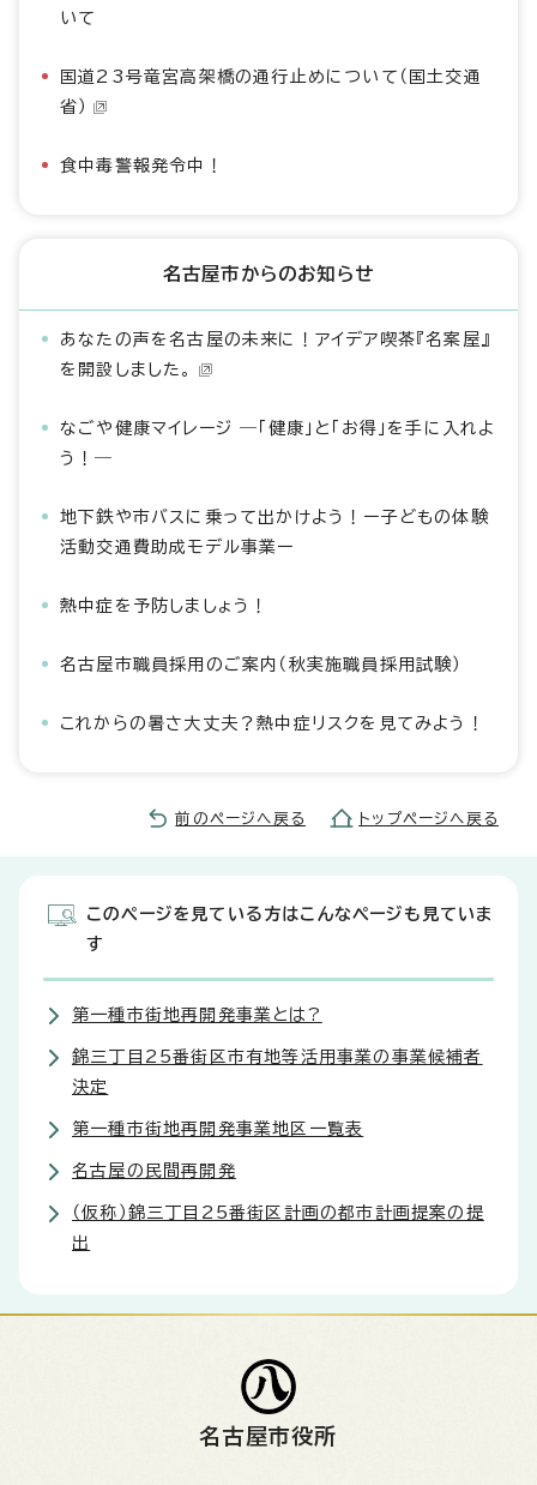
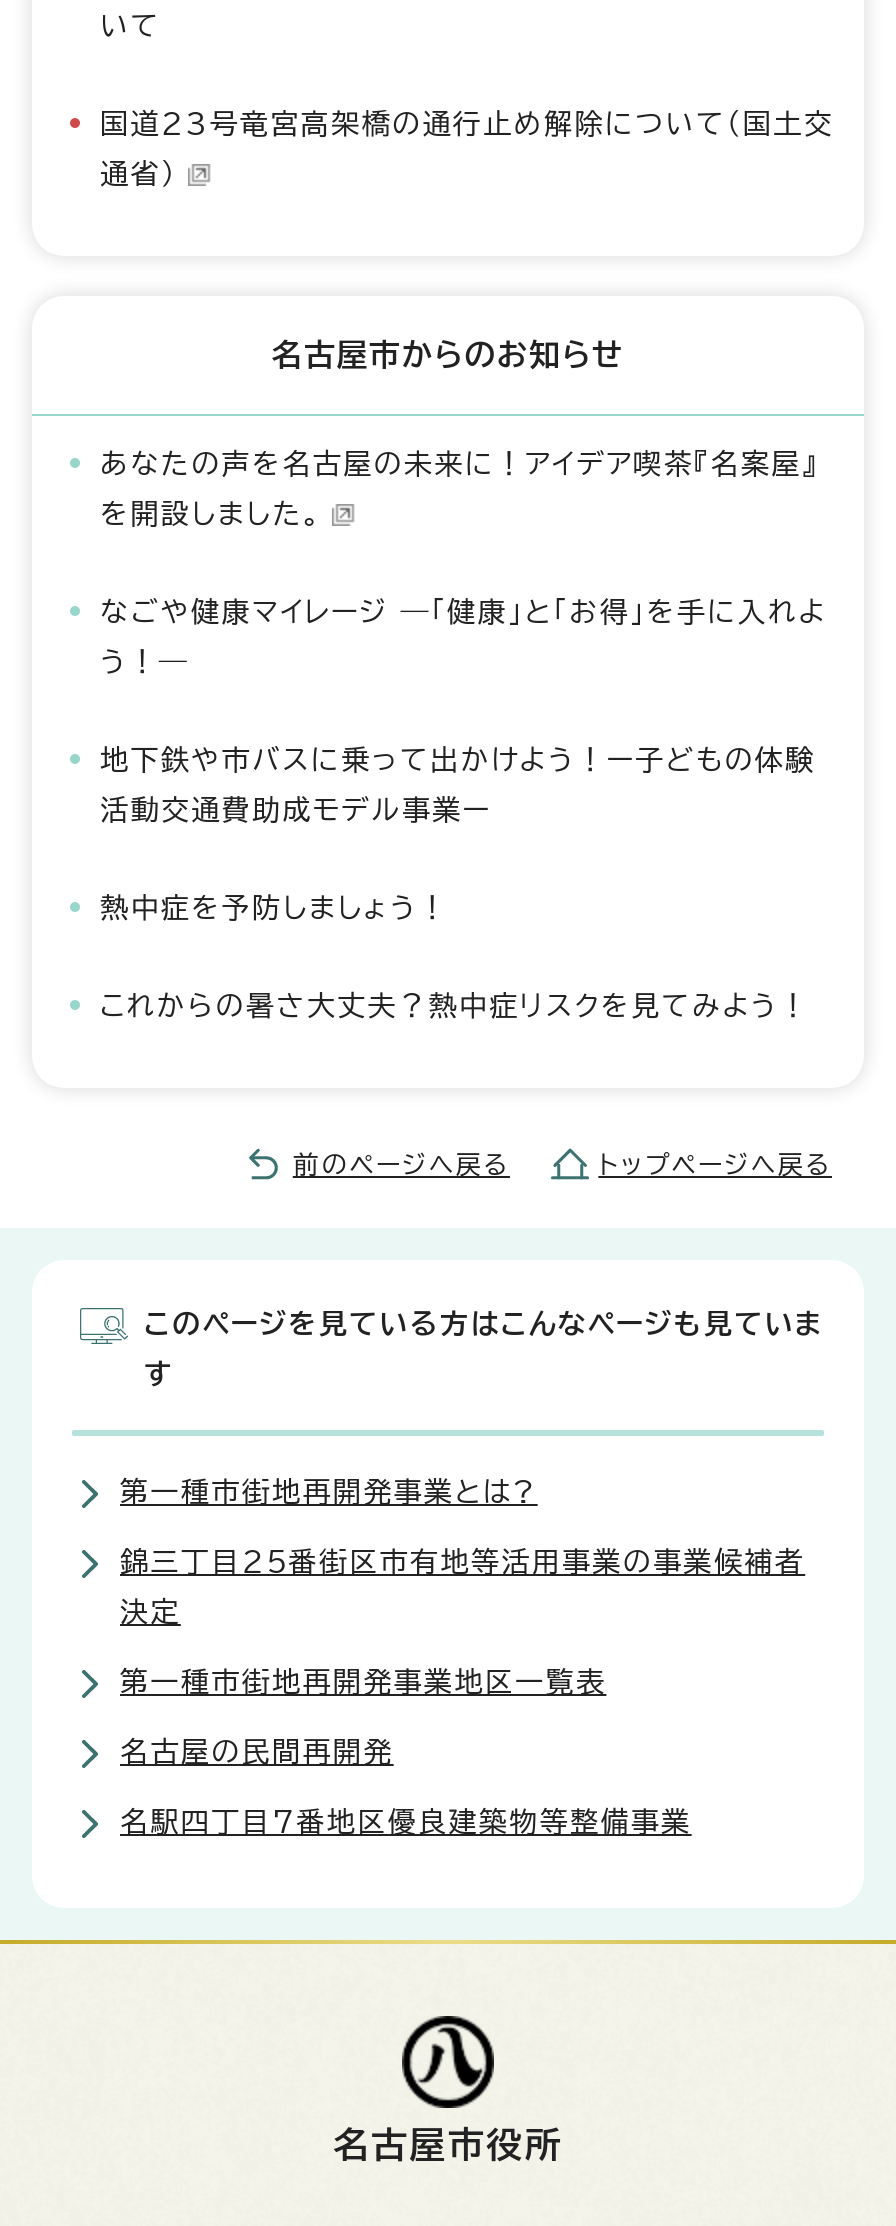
[60,68,482,174] 国道23号竜宮高架橋の通行止めについて（国土交通 | 省） | 食中毒警報発令中！ -> [100,109,834,187] 国道23号竜宮高架橋の通行止め解除について（国土交 | 通省）
[60,656,462,673] 名古屋市職員採用のご案内（秋実施職員採用試験） -> none
[72,1204,484,1251] （仮称）錦三丁目25番街区計画の都市計画提案の提 | 出 -> [120,1807,692,1835] 名駅四丁目7番地区優良建築物等整備事業

